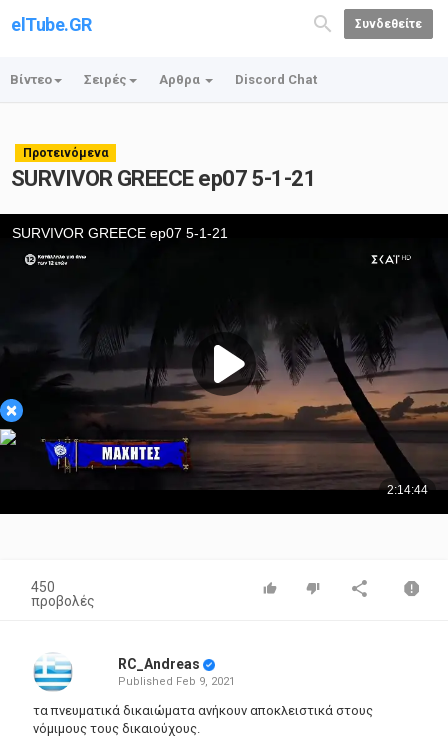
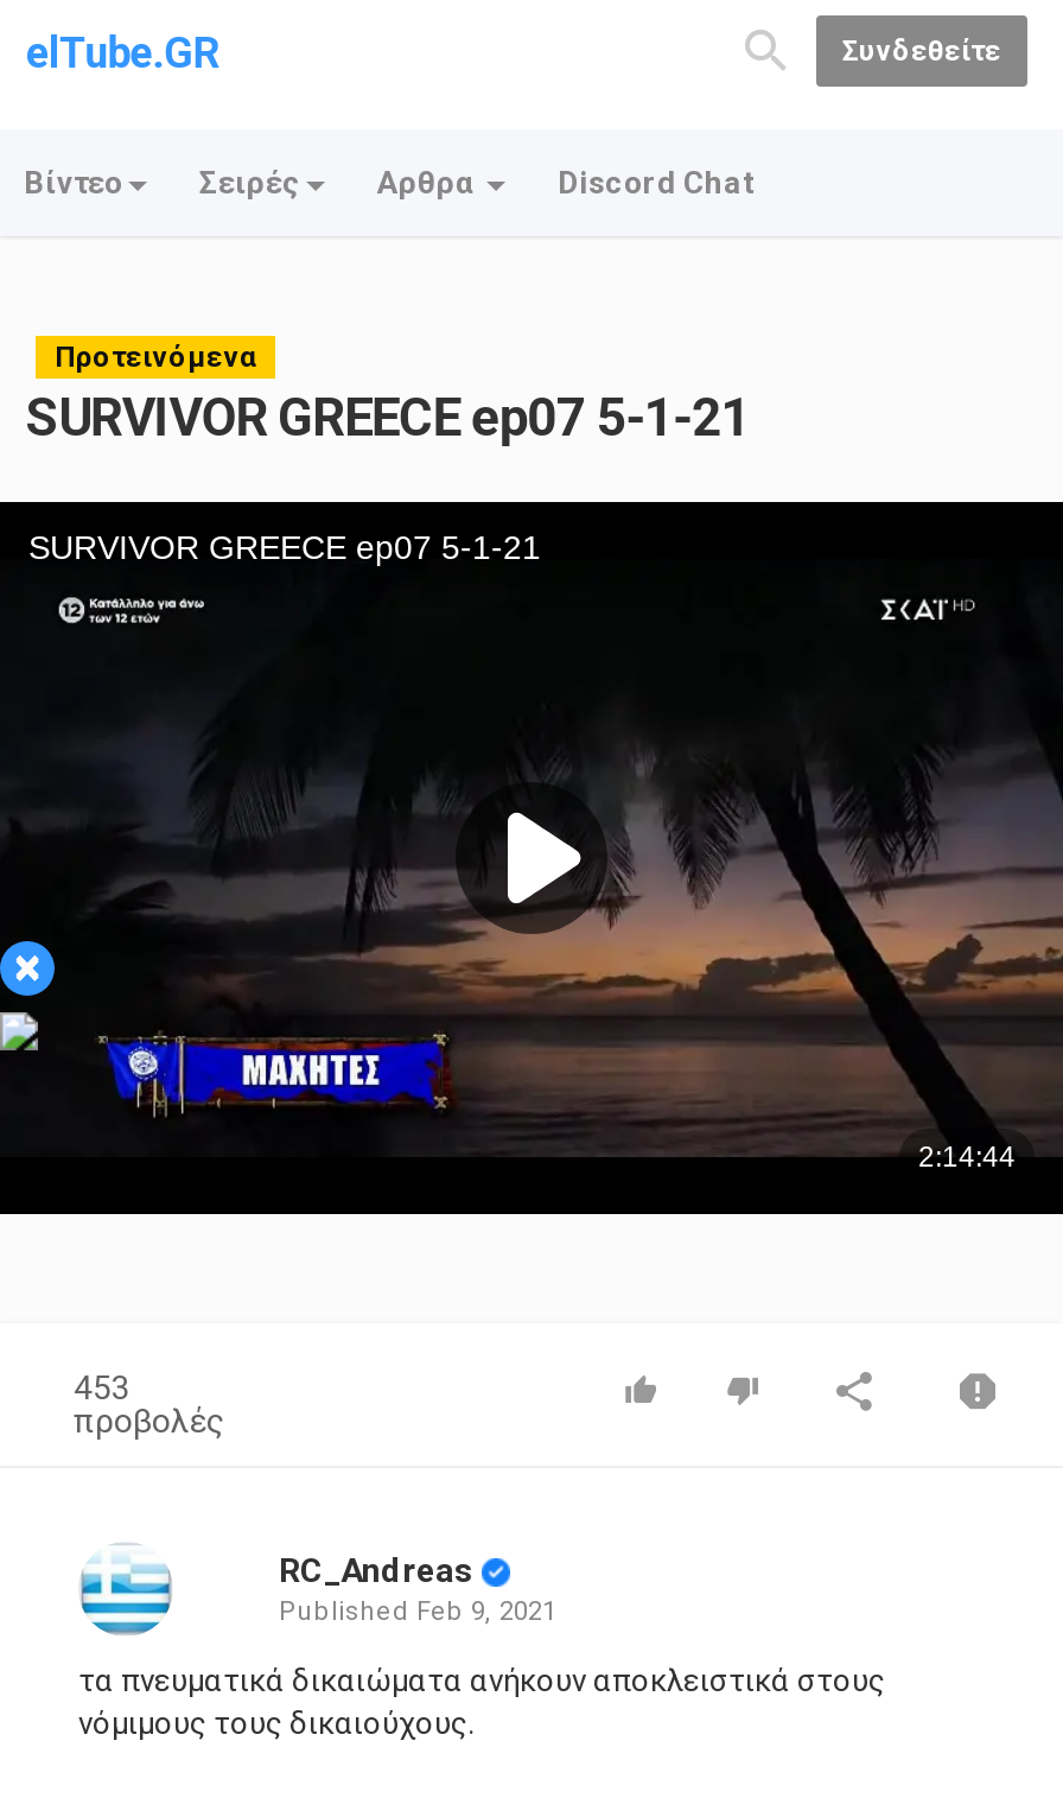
[31,579,55,595] 450 -> [74,1368,131,1406] 453

